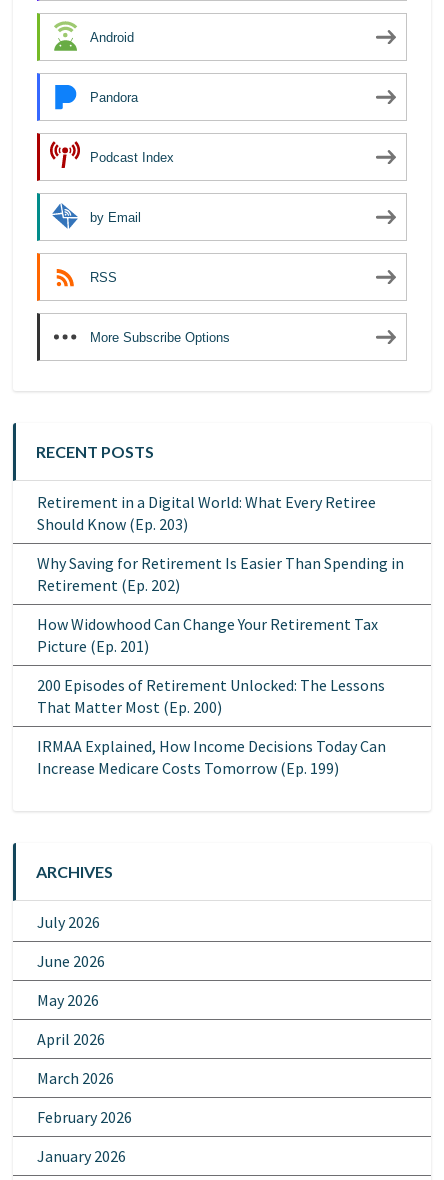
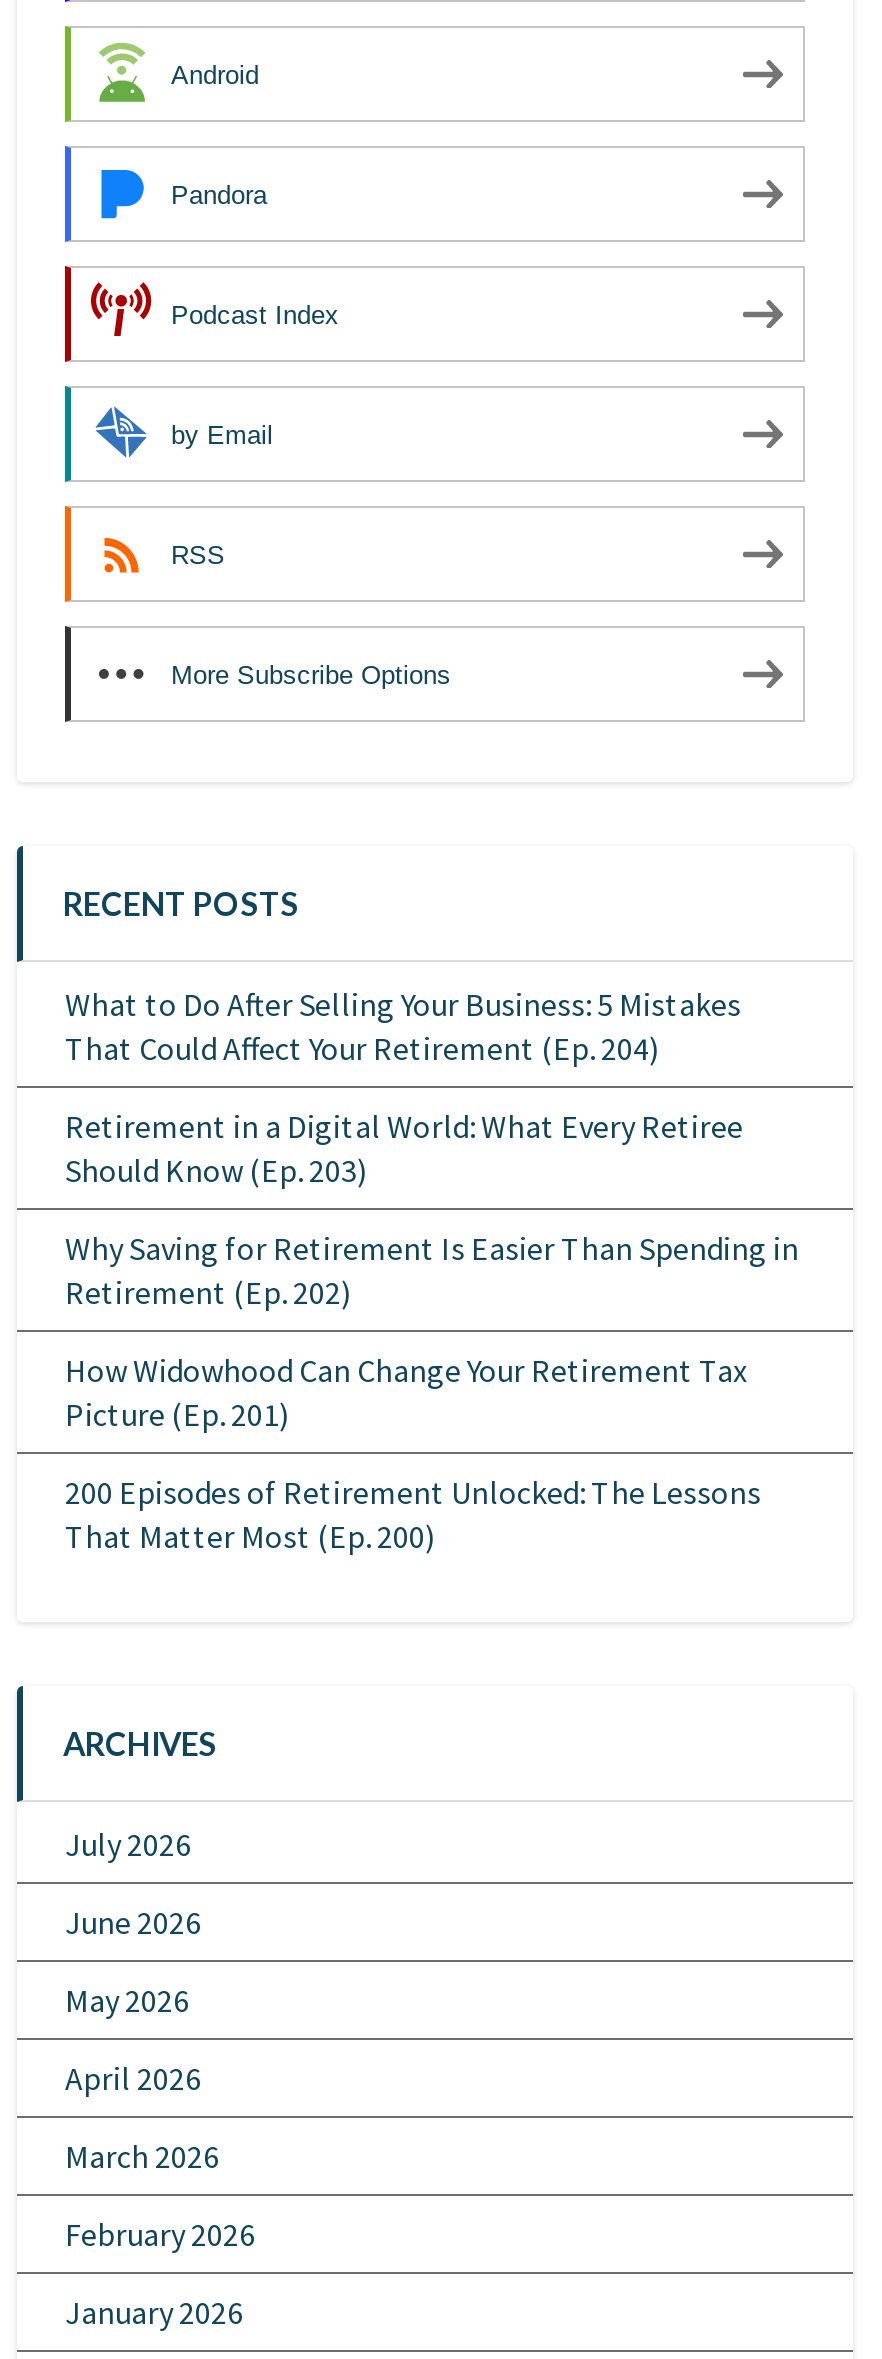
none -> [65,985,741,1069] What to Do After Selling Your Business: 5 Mistakes | That Could Affect Your Retirement (Ep. 204)
moved [37,492,404,717] -> [65,1107,799,1557]: Retirement in a Digital World: What Every Retiree | Should Know (Ep. 203) | Why Saving for Retirement Is Easier Than Spending in | Retirement (Ep. 202) | How Widowhood Can Change Your Retirement Tax | Picture (Ep. 201) | 200 Episodes of Retirement Unlocked: The Lessons | That Matter Most (Ep. 200)
[37,736,386,778] IRMAA Explained, How Income Decisions Today Can | Increase Medicare Costs Tomorrow (Ep. 199) -> none

